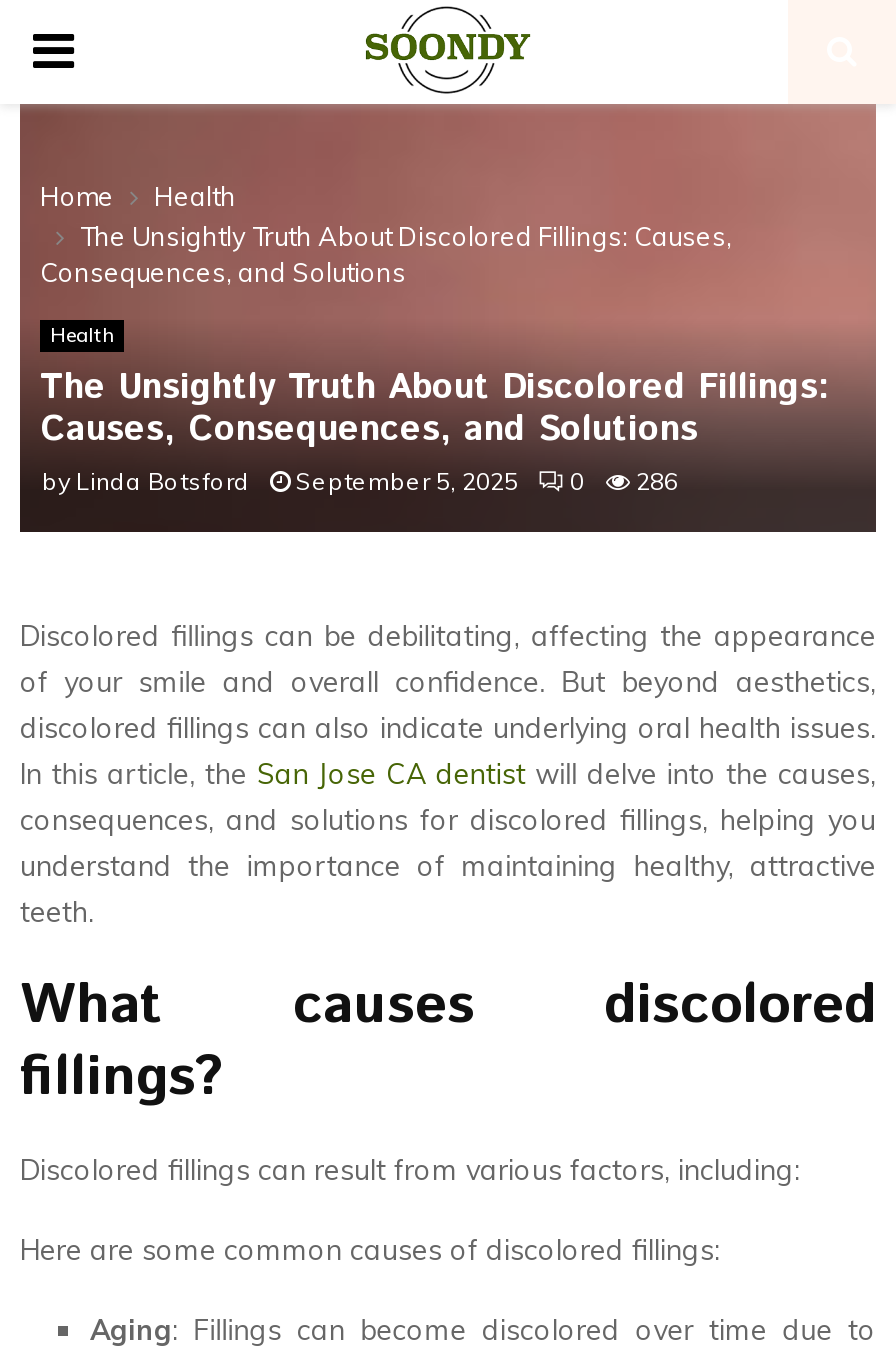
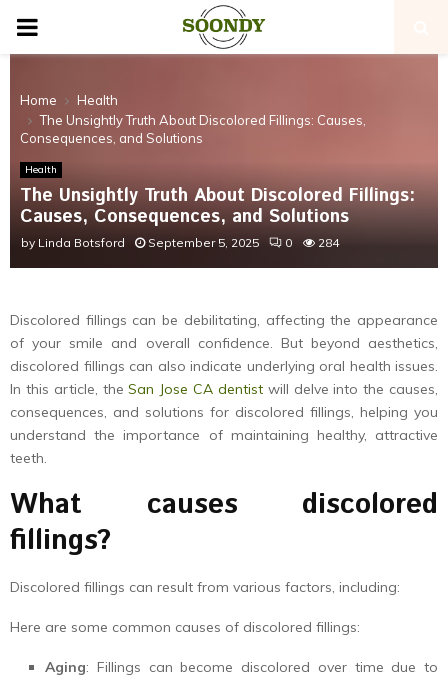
[42,466,678,496] by Linda Botsford September 5, 2025 0 286 -> [21,235,339,250] by Linda Botsford September 5, 2025 0 284

